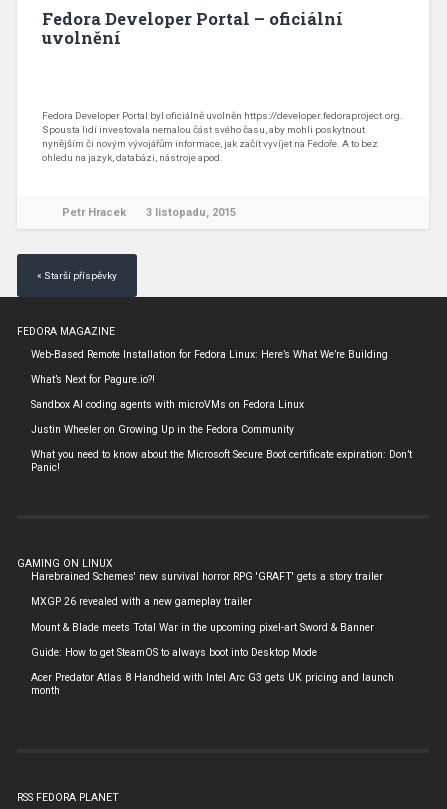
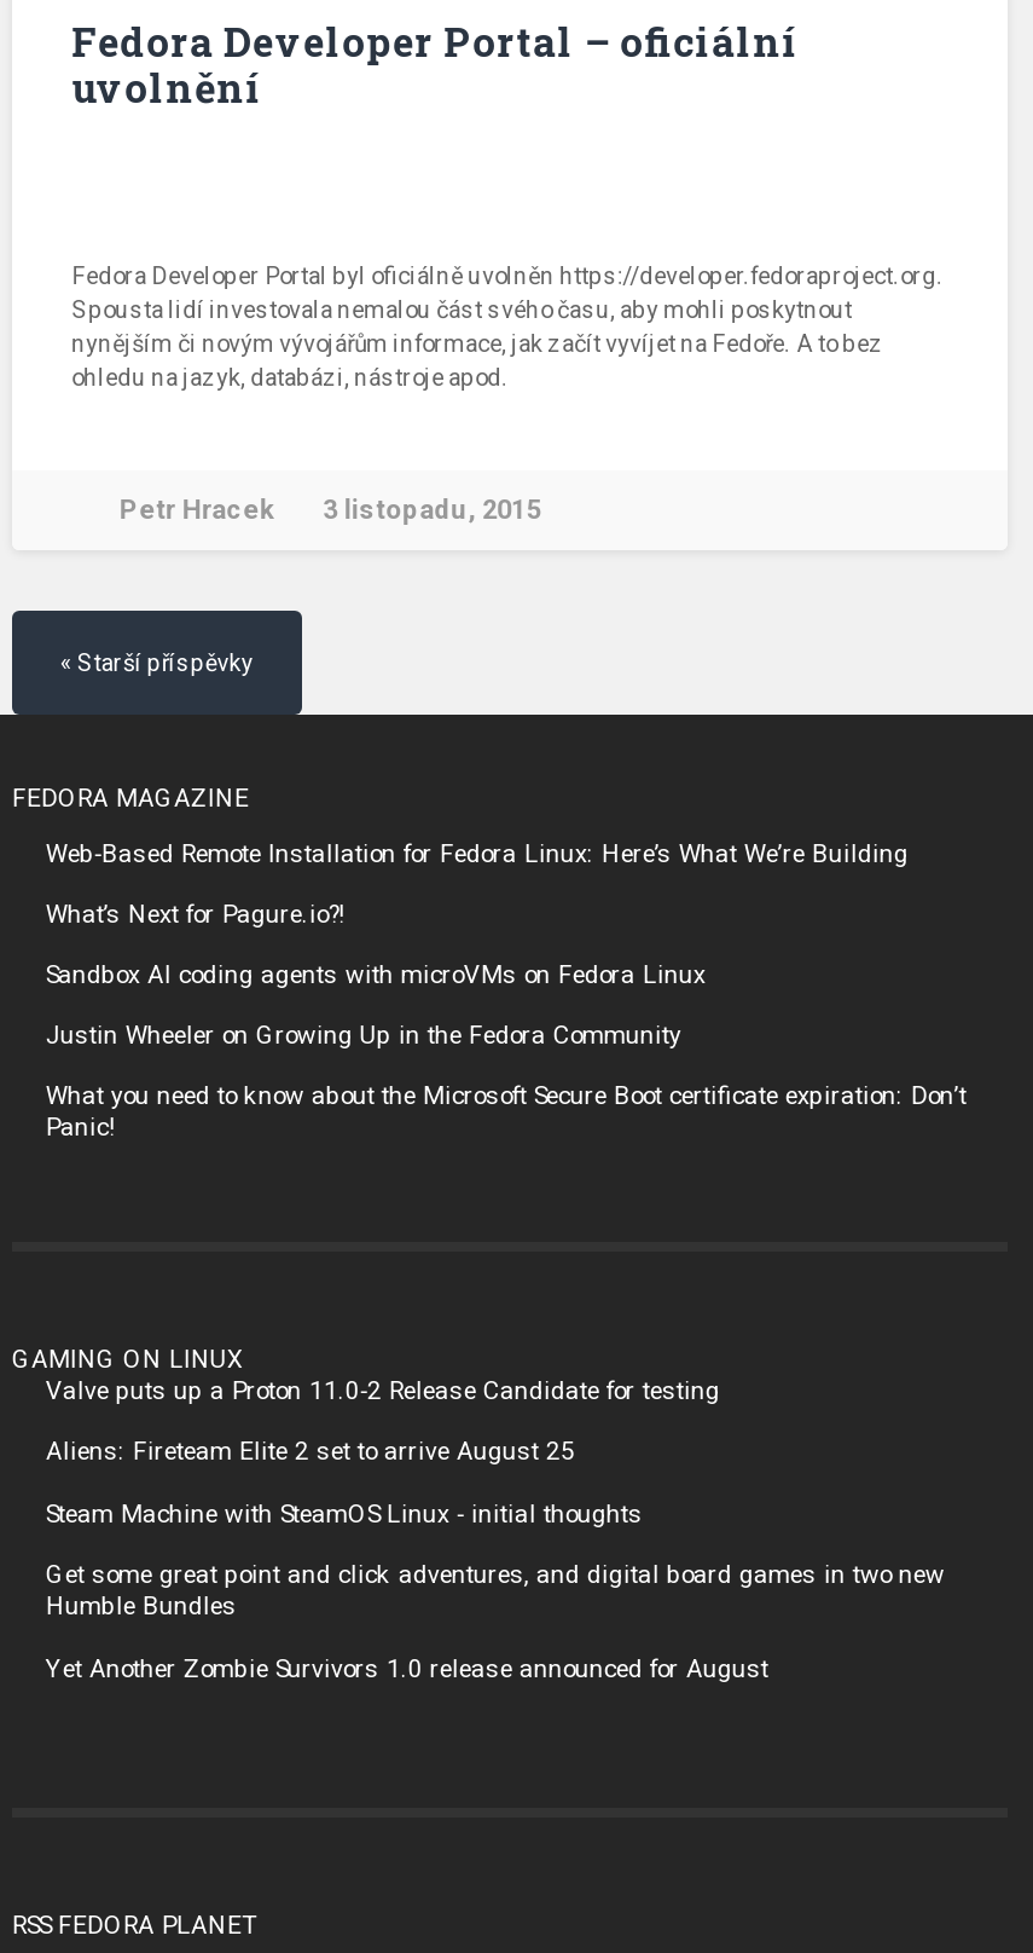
[31,570,383,583] Harebrained Schemes' new survival horror RPG 'GRAFT' gets a story trailer -> [46,1374,720,1406] Valve puts up a Proton 11.0-2 Release Candidate for testing
[31,595,252,608] MXGP 26 revealed with a new gameplay trailer -> [46,1436,575,1467] Aliens: Fireteam Elite 2 set to arrive August 25
[31,621,374,634] Mount & Blade meets Total War in the upcoming pixel-art Sword & Banner -> [46,1497,643,1529] Steam Machine with SteamOS Linux - initial thoughts
[31,646,317,659] Guide: How to get SteamOS to always boot into Desktop Mode -> [46,1559,945,1622] Get some great point and click adventures, and digital board games in two new | Humble Bundles
[31,671,394,697] Acer Predator Atlas 8 Handheld with Intel Arc G3 gets UK pricing and launch | month -> [46,1652,768,1683] Yet Another Zombie Survivors 1.0 release announced for August

